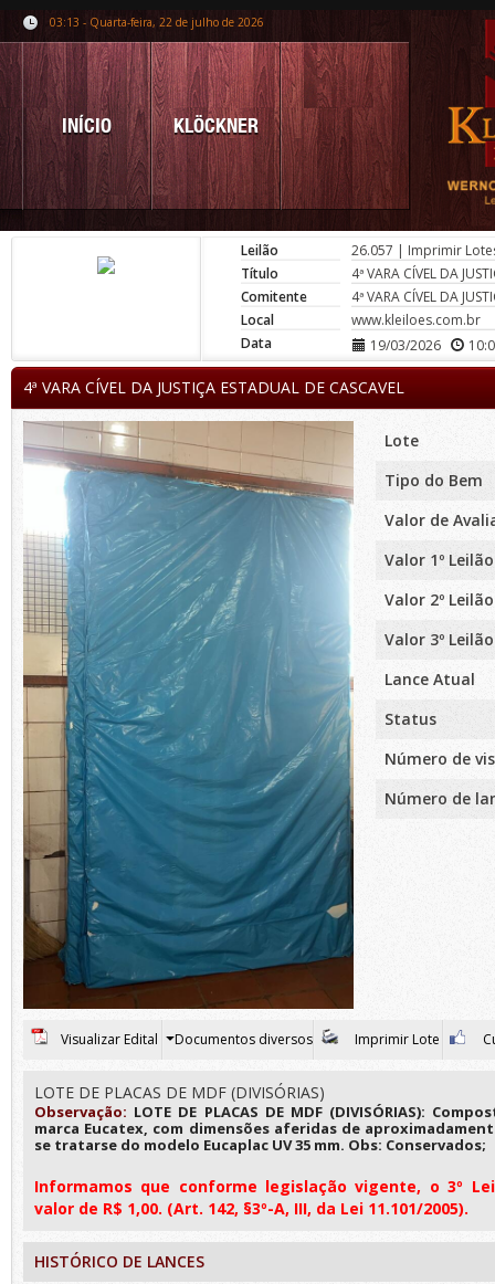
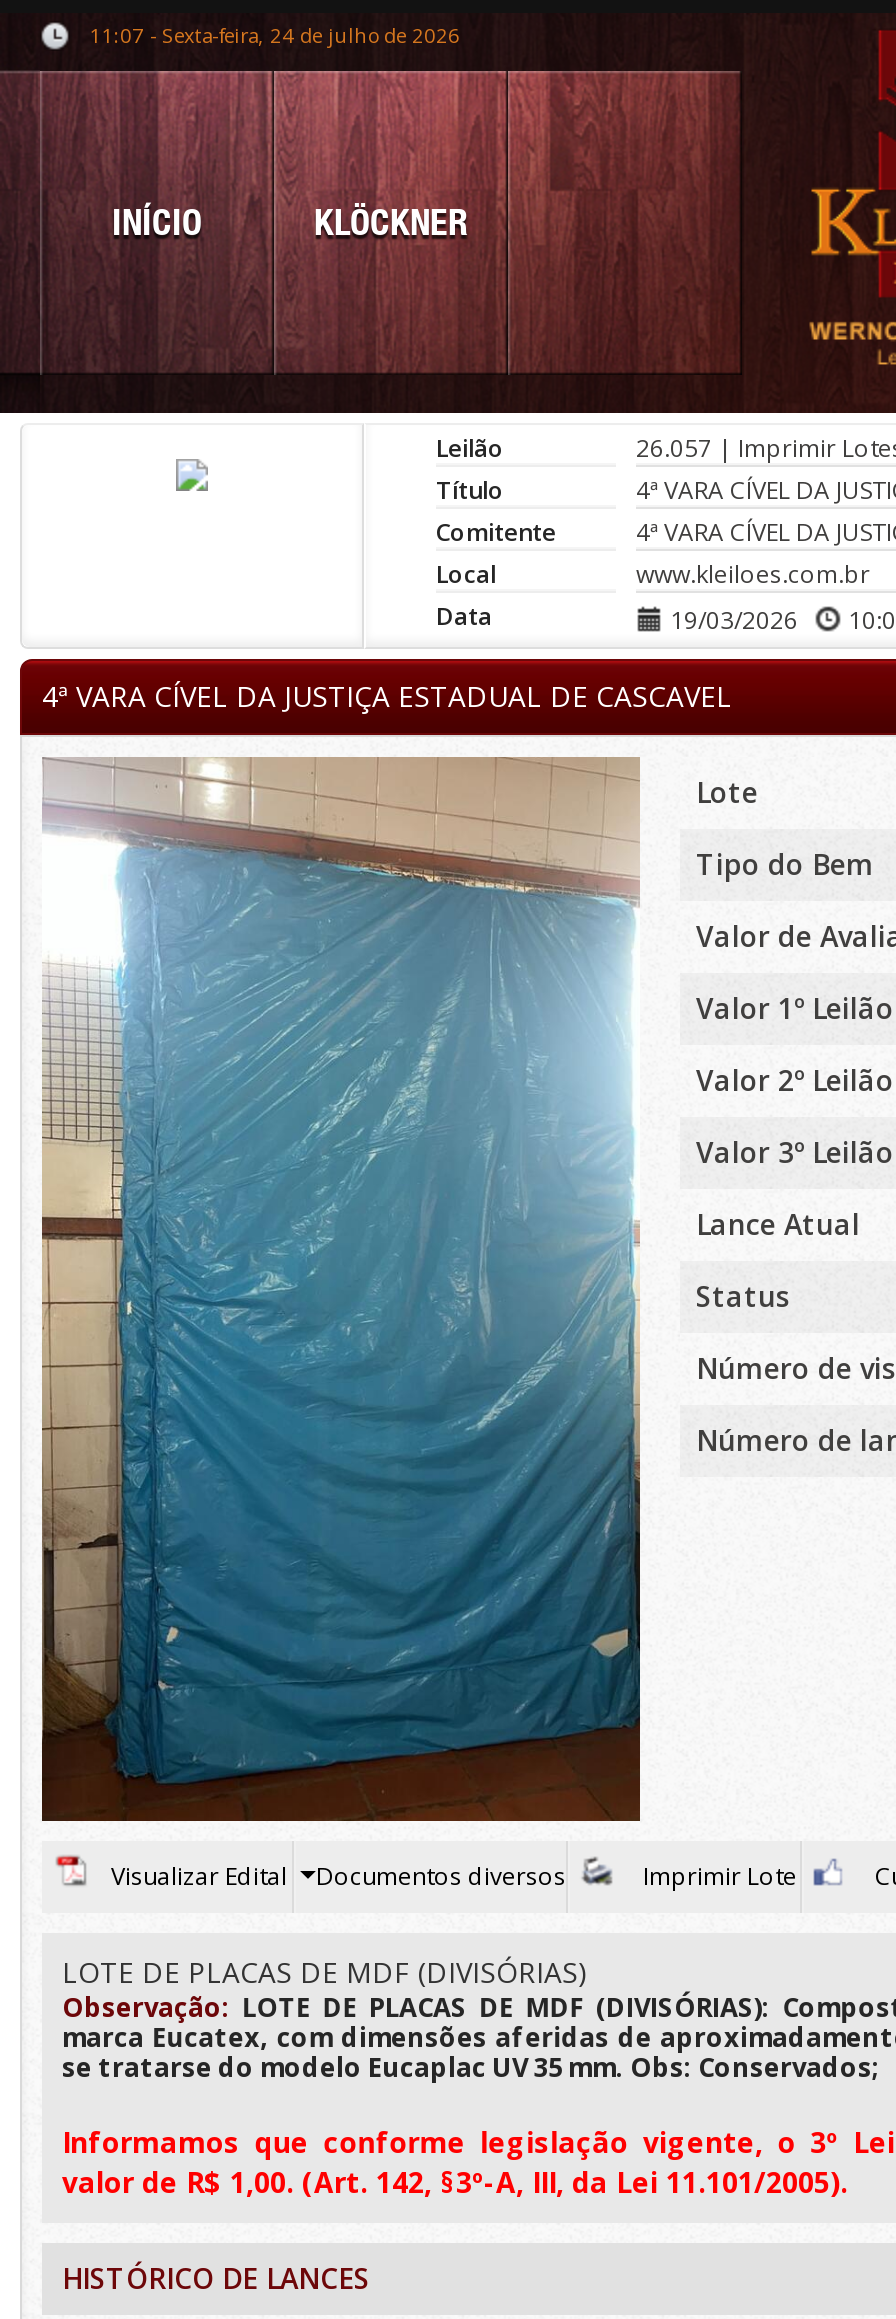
[50,14,264,30] 03:13 - Quarta-feira, 22 de julho de 2026 -> [90,21,460,49] 11:07 - Sexta-feira, 24 de julho de 2026

